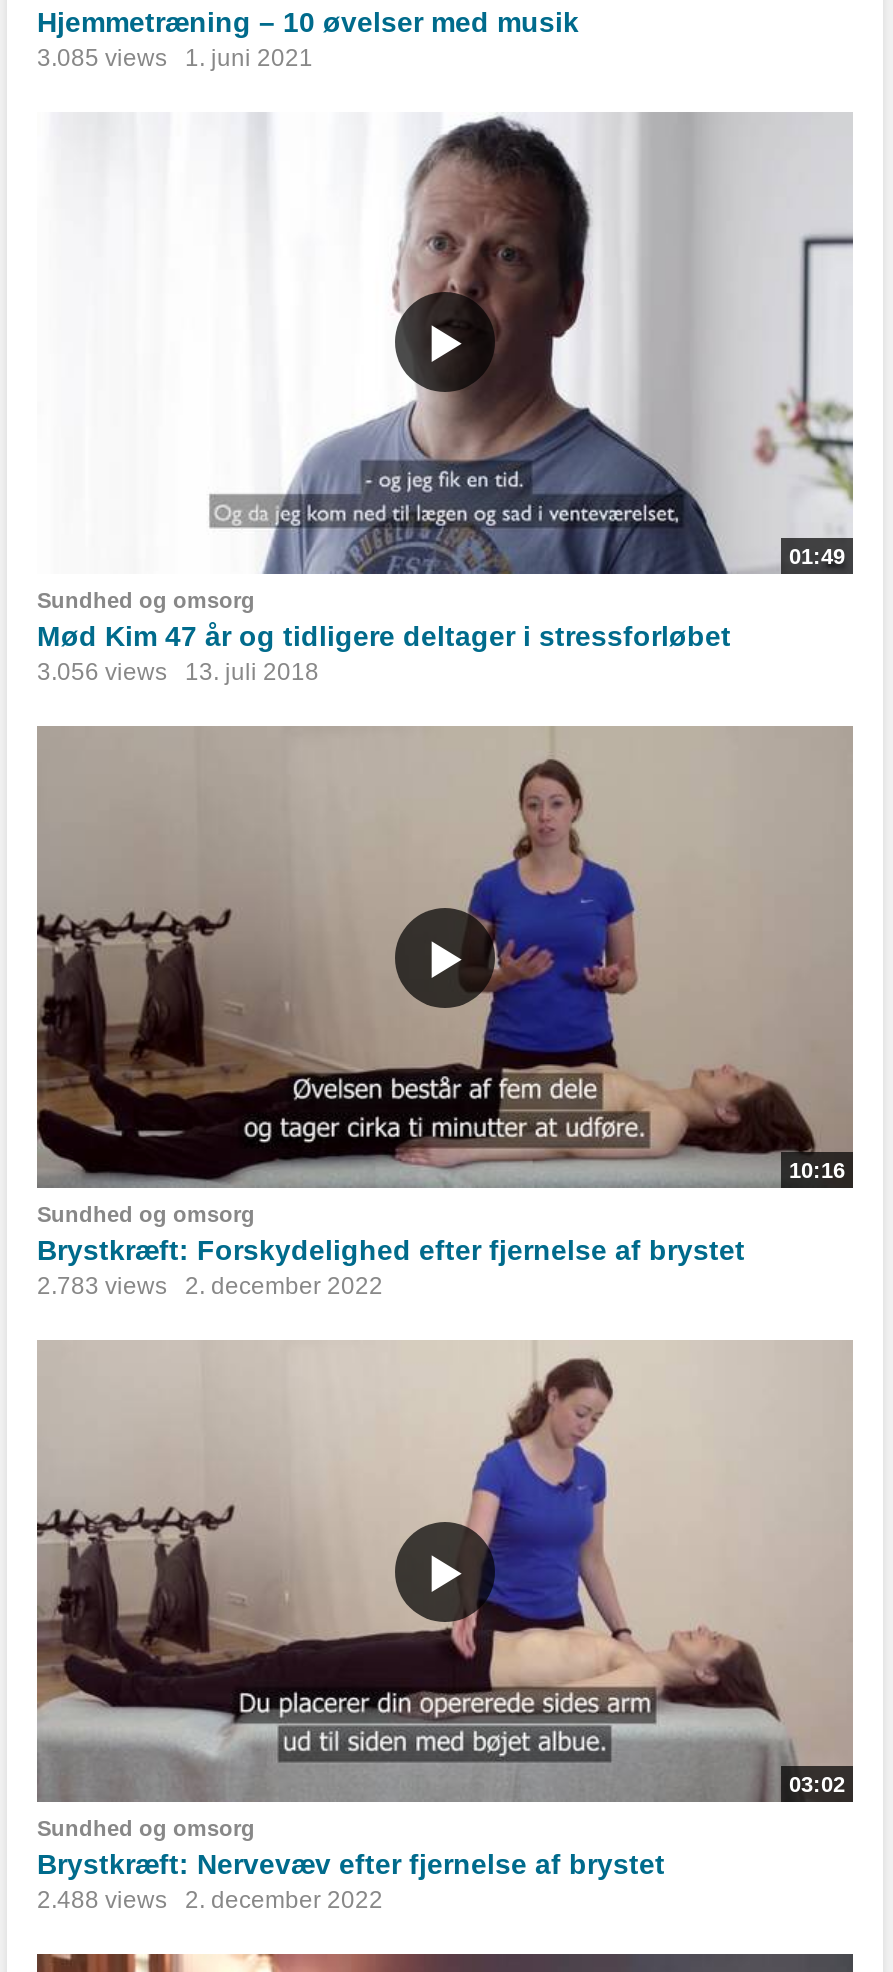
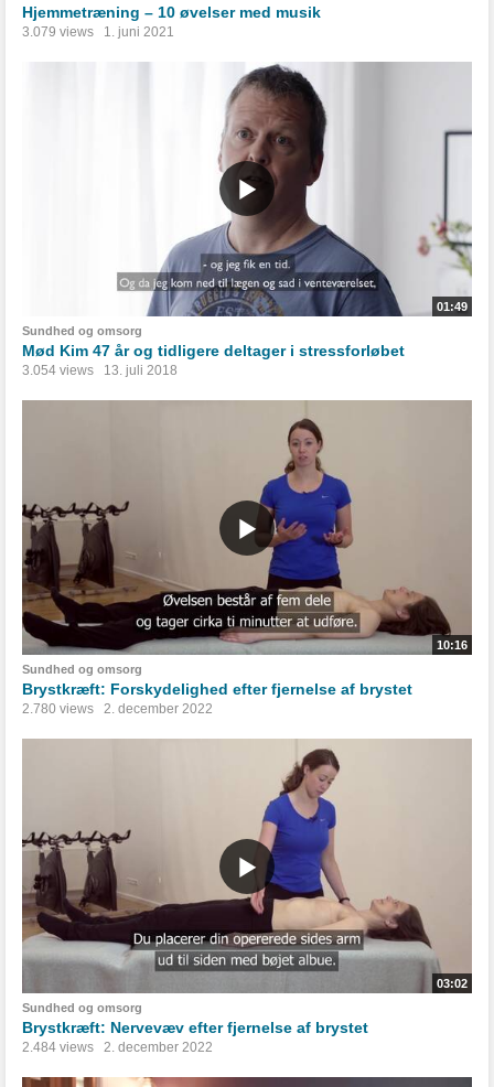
[37,44,313,72] 3.085 views 1. juni 2021 -> [22,24,174,39] 3.079 views 1. juni 2021
[37,658,319,686] 3.056 views 13. juli 2018 -> [22,363,178,378] 3.054 views 13. juli 2018
[37,1272,383,1300] 2.783 views 2. december 2022 -> [22,701,213,717] 2.780 views 2. december 2022
[37,1887,383,1915] 2.488 views 2. december 2022 -> [22,1040,213,1055] 2.484 views 2. december 2022

